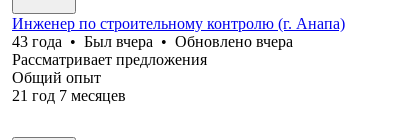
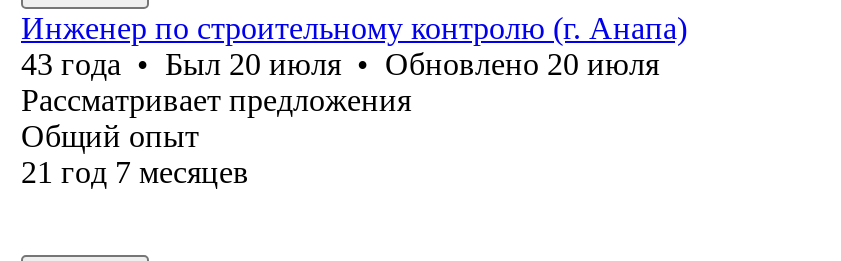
[12,33,293,50] 43 года • Был вчера • Обновлено вчера -> [21,47,659,81] 43 года • Был 20 июля • Обновлено 20 июля

